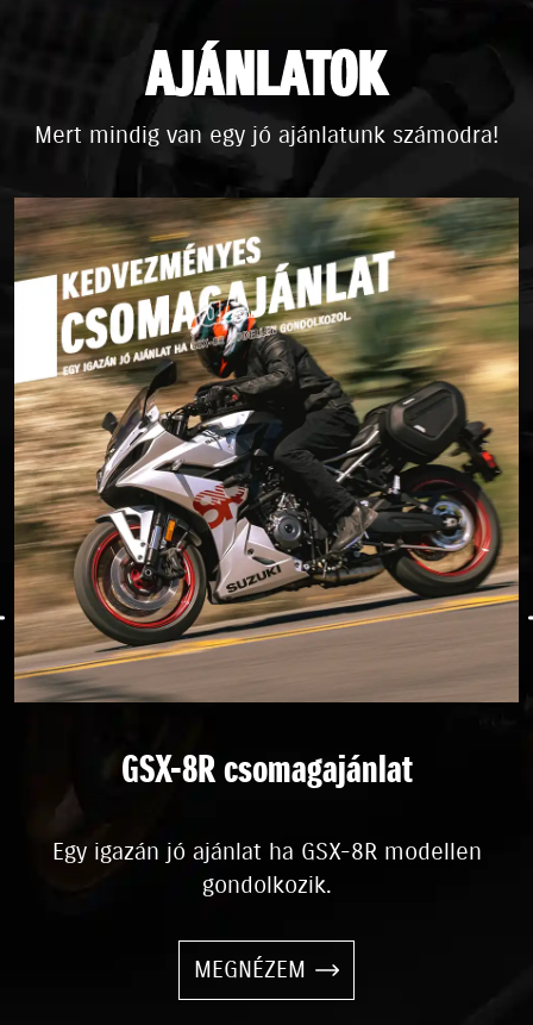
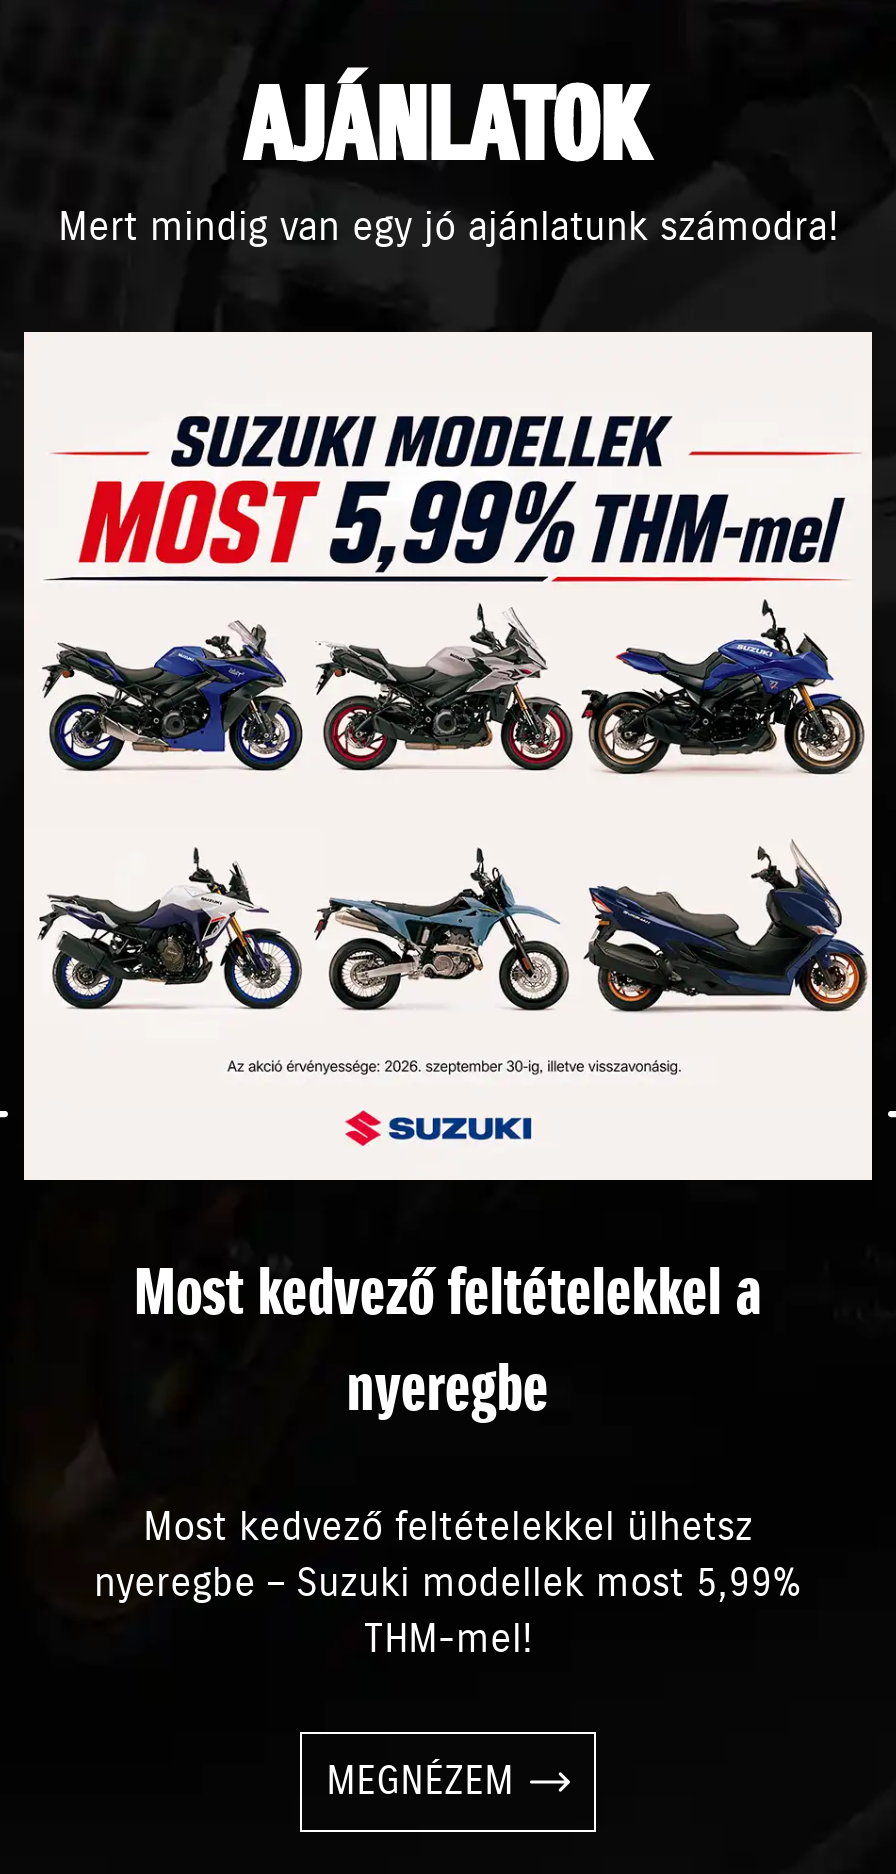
[4,196,529,792] [image] | GSX-8R csomagajánlat -> [6,330,890,1427] [image] | Most kedvező feltételekkel a | nyeregbe
[52,836,481,900] Egy igazán jó ajánlat ha GSX-8R modellen | gondolkozik. -> [94,1501,802,1663] Most kedvező feltételekkel ülhetsz | nyeregbe – Suzuki modellek most 5,99% | THM-mel!

